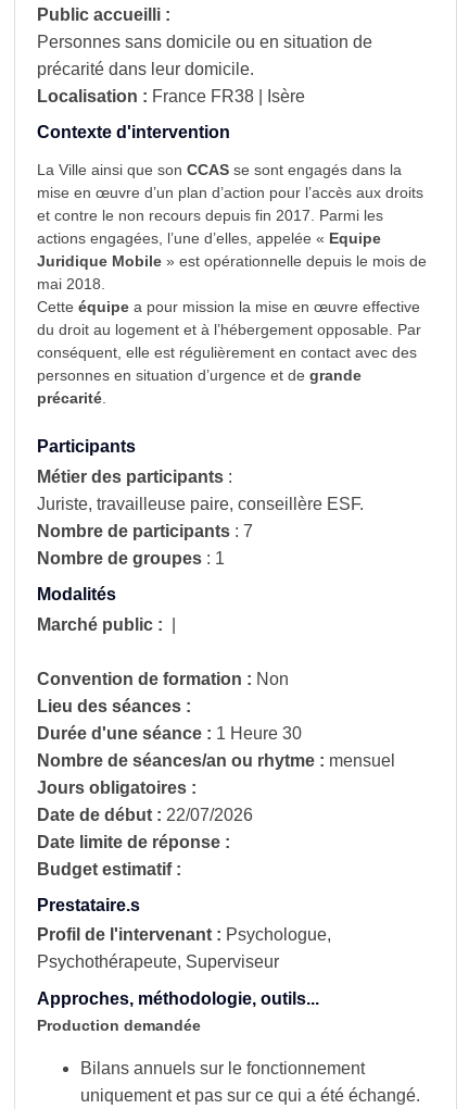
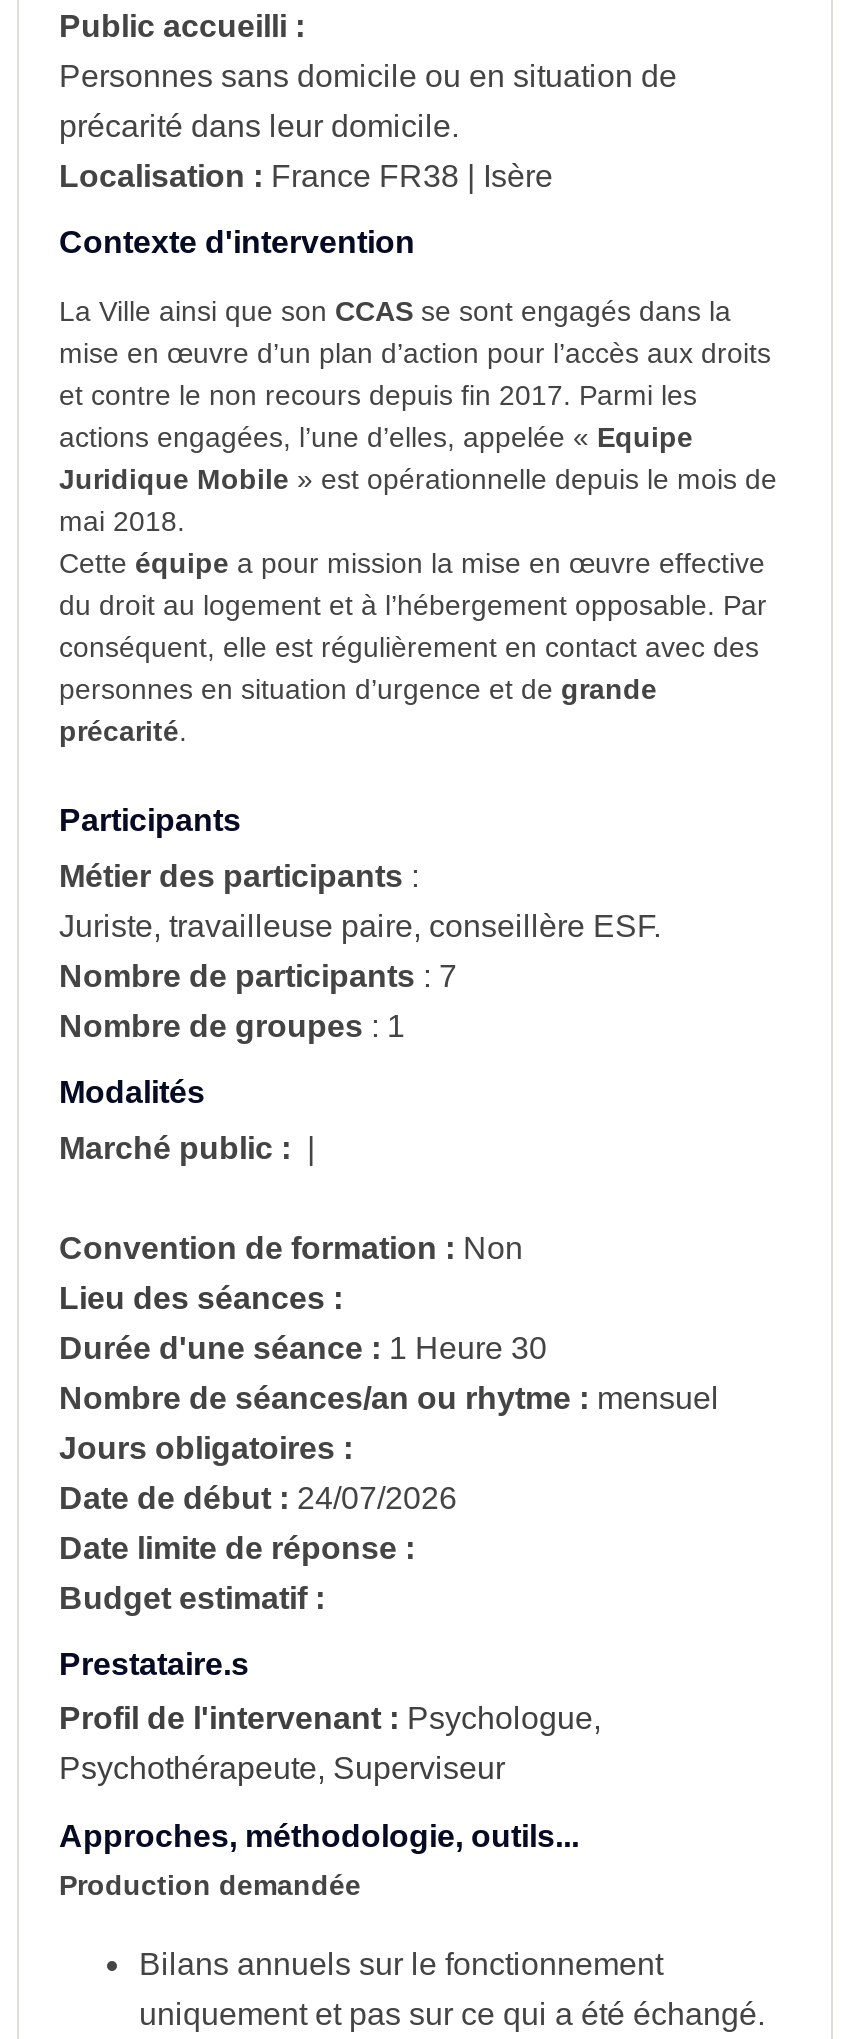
[37,805,253,824] Date de début : 22/07/2026 -> [59,1480,457,1514] Date de début : 24/07/2026

